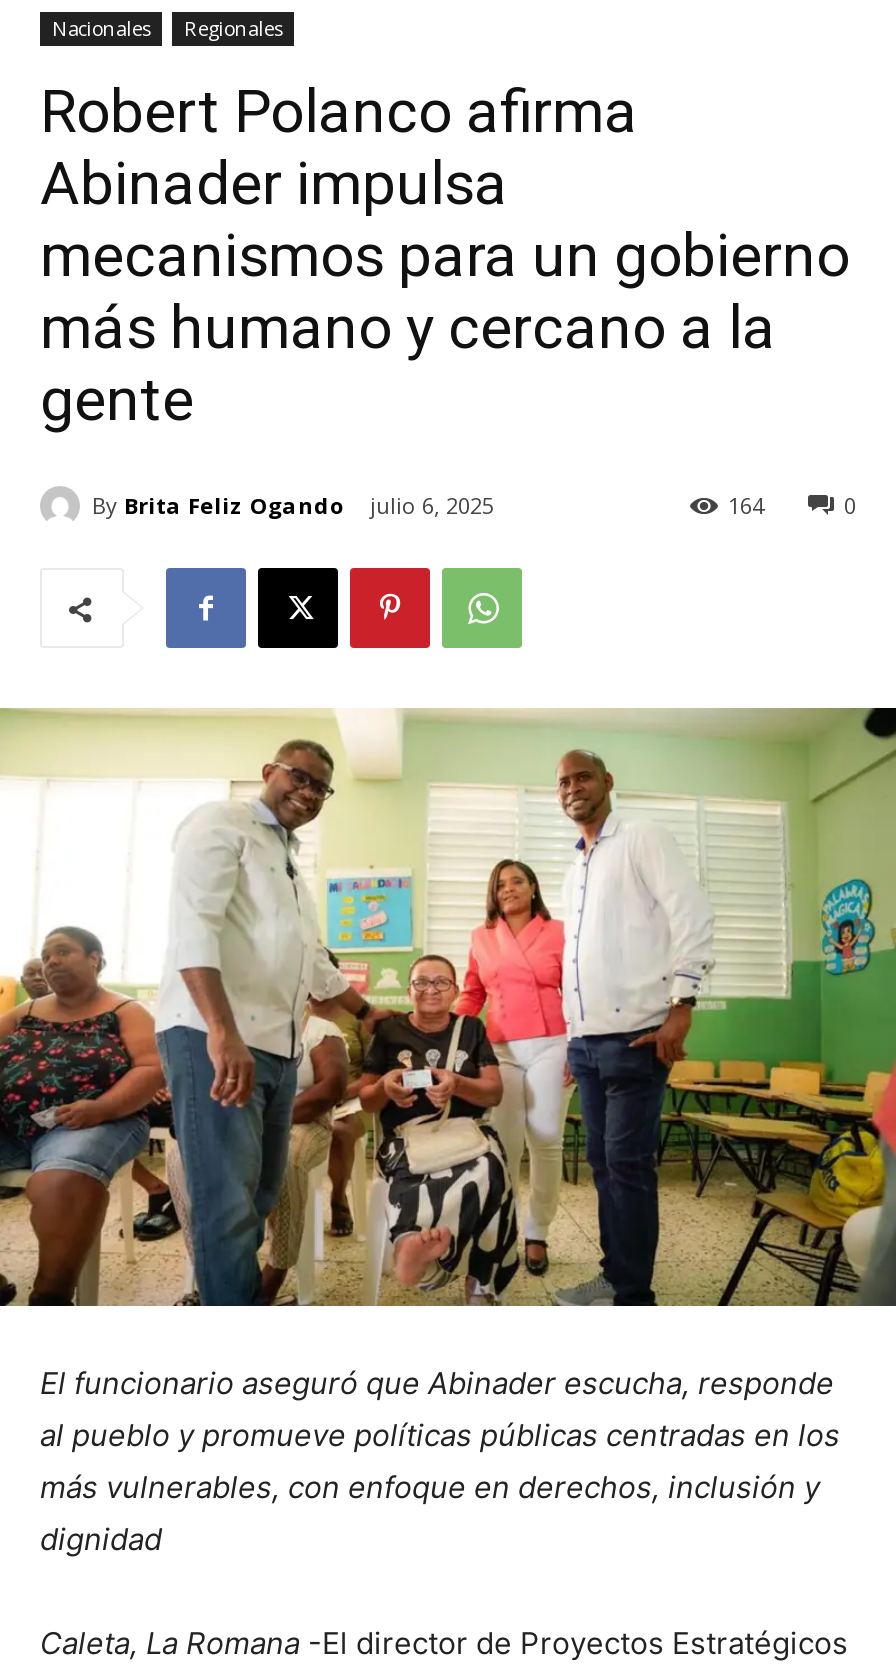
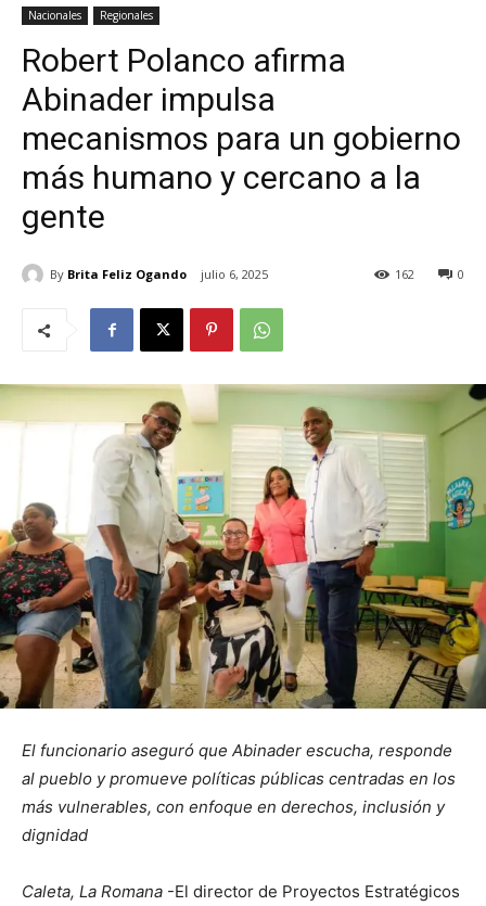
[728,490,764,520] 164 -> [395,266,414,282] 162

